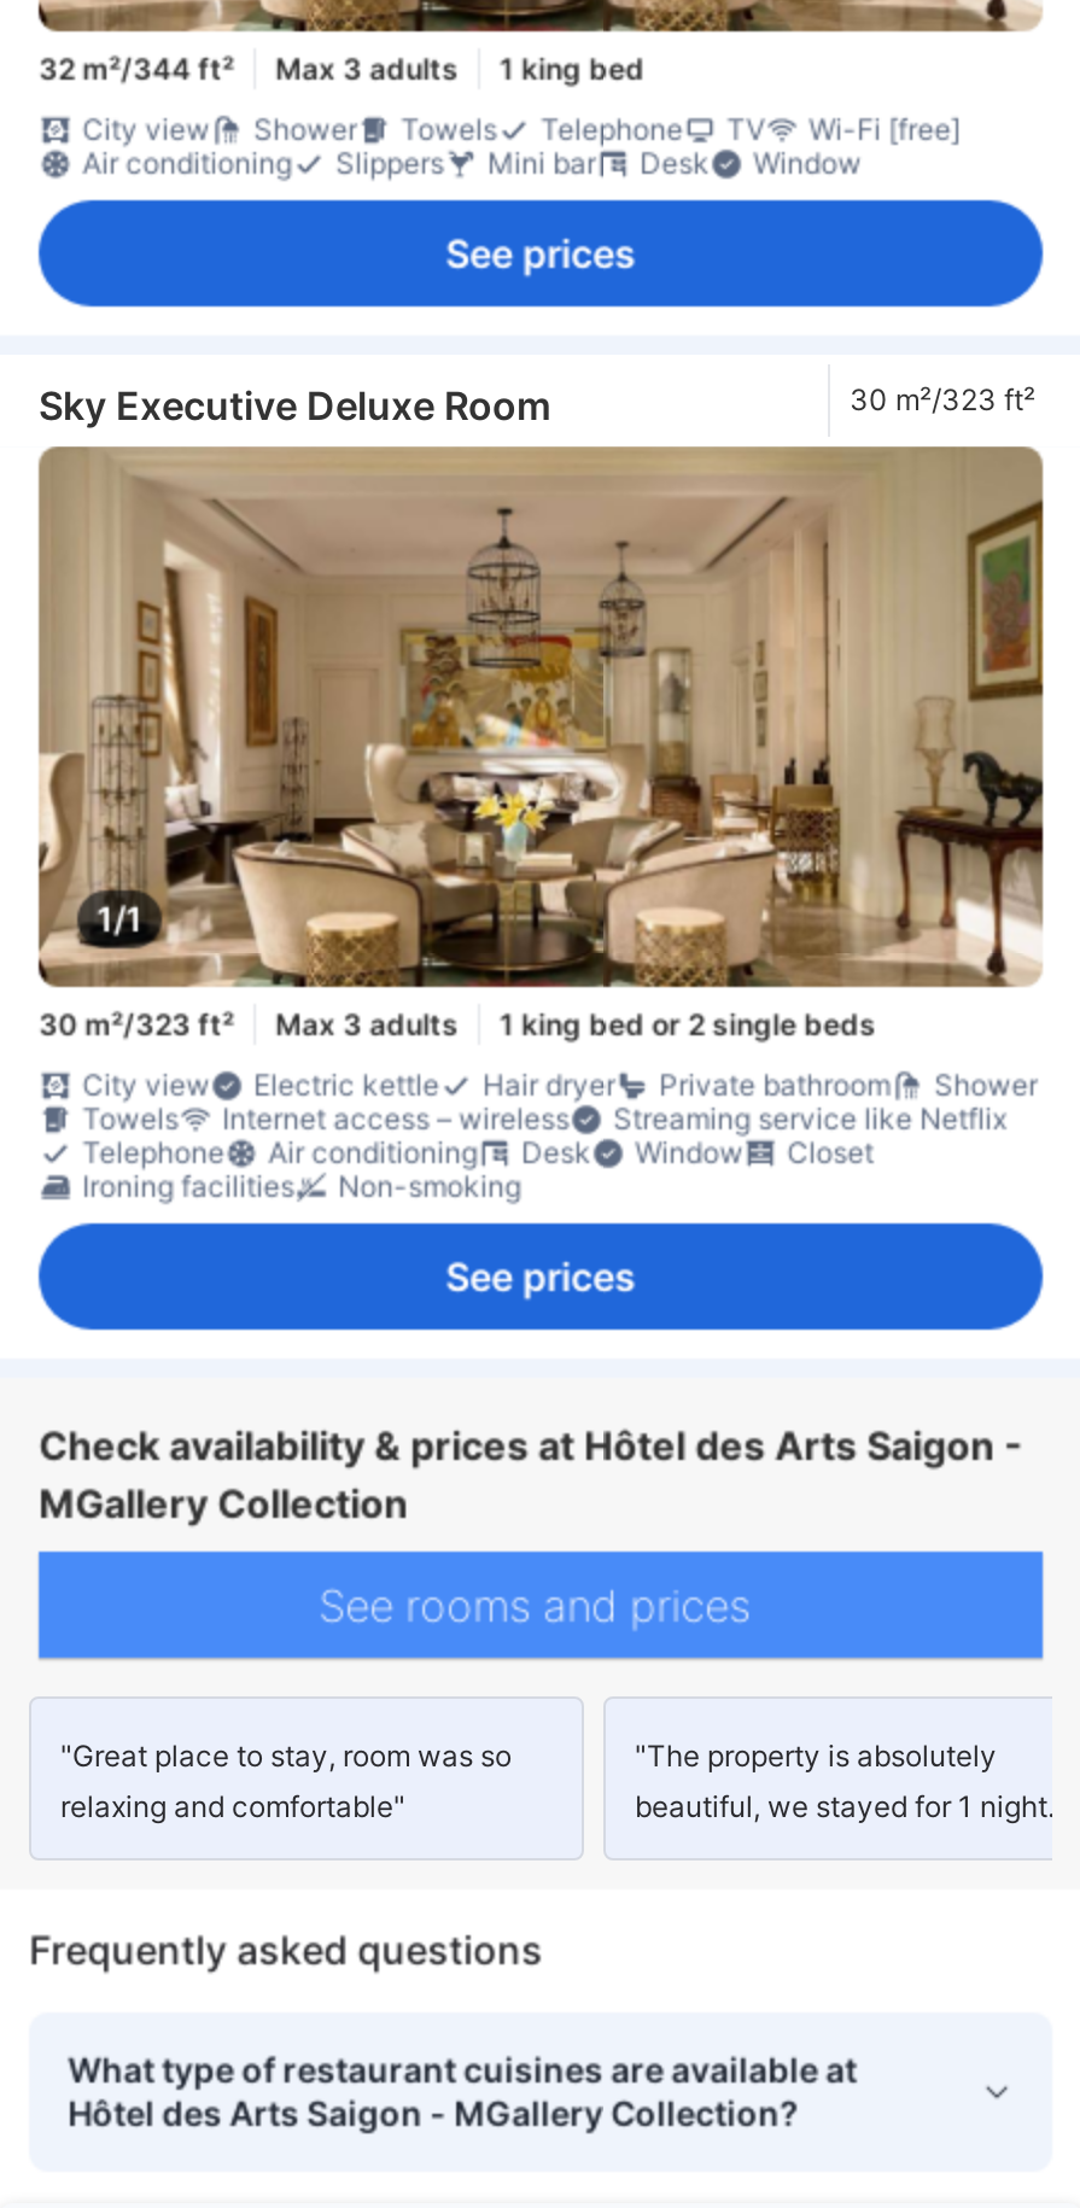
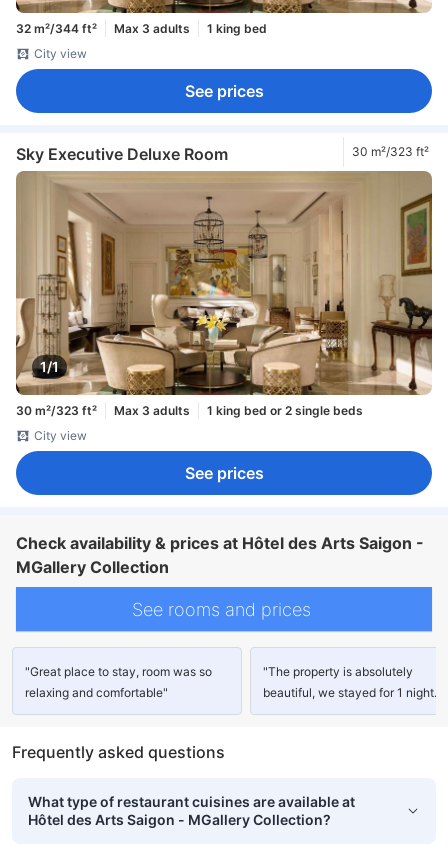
[82,111,961,181] Shower | Towels | Telephone | TV | Wi-Fi [free] | Air conditioning | Slippers | Mini bar | Desk | Window -> none
[82,1067,1038,1205] Electric kettle | Hair dryer | Private bathroom | Shower | Towels | Internet access – wireless | Streaming service like Netflix | Telephone | Air conditioning | Desk | Window | Closet | Ironing facilities | Non-smoking -> none

